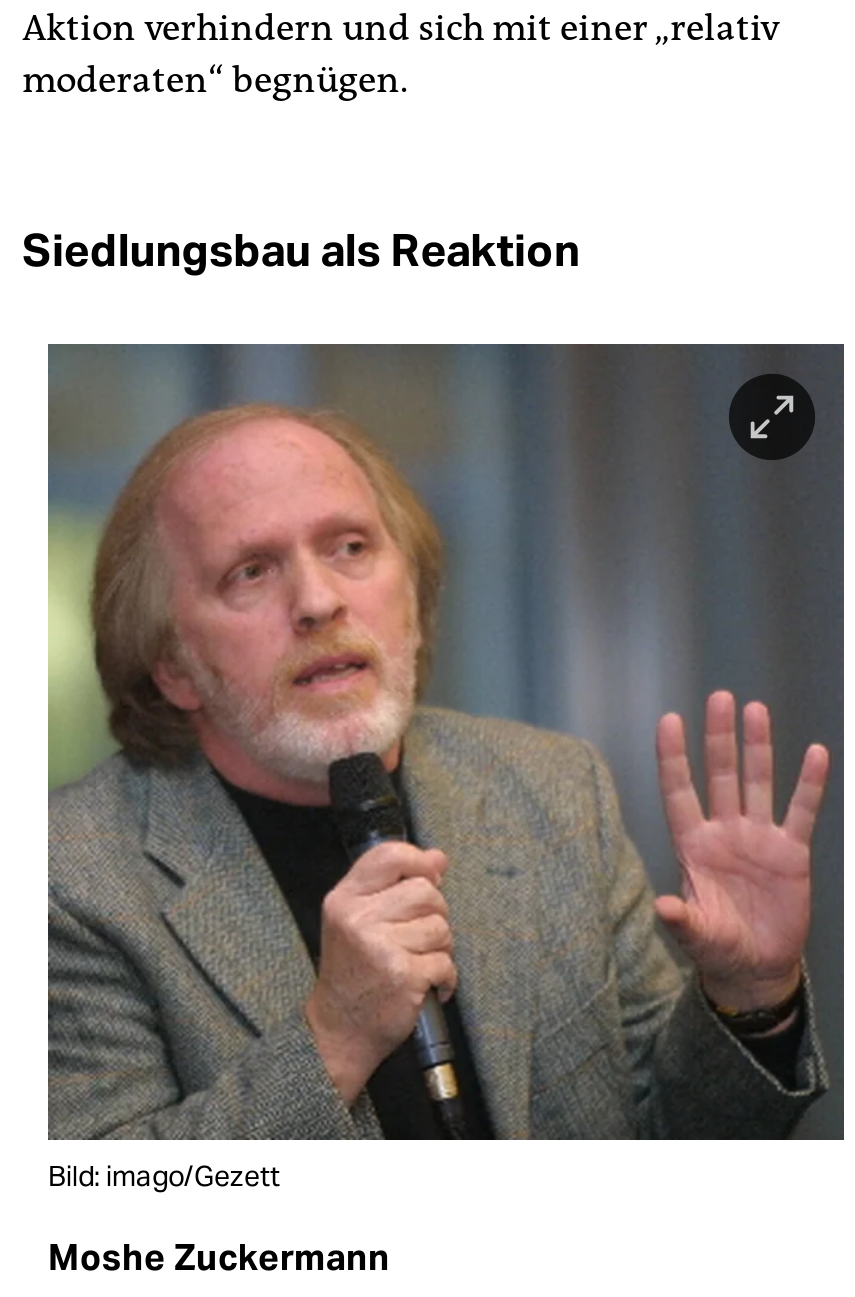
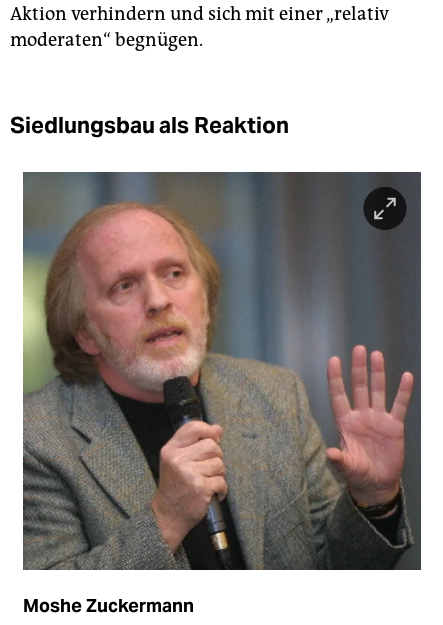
[48,1157,280,1193] Bild: imago/Gezett -> none

